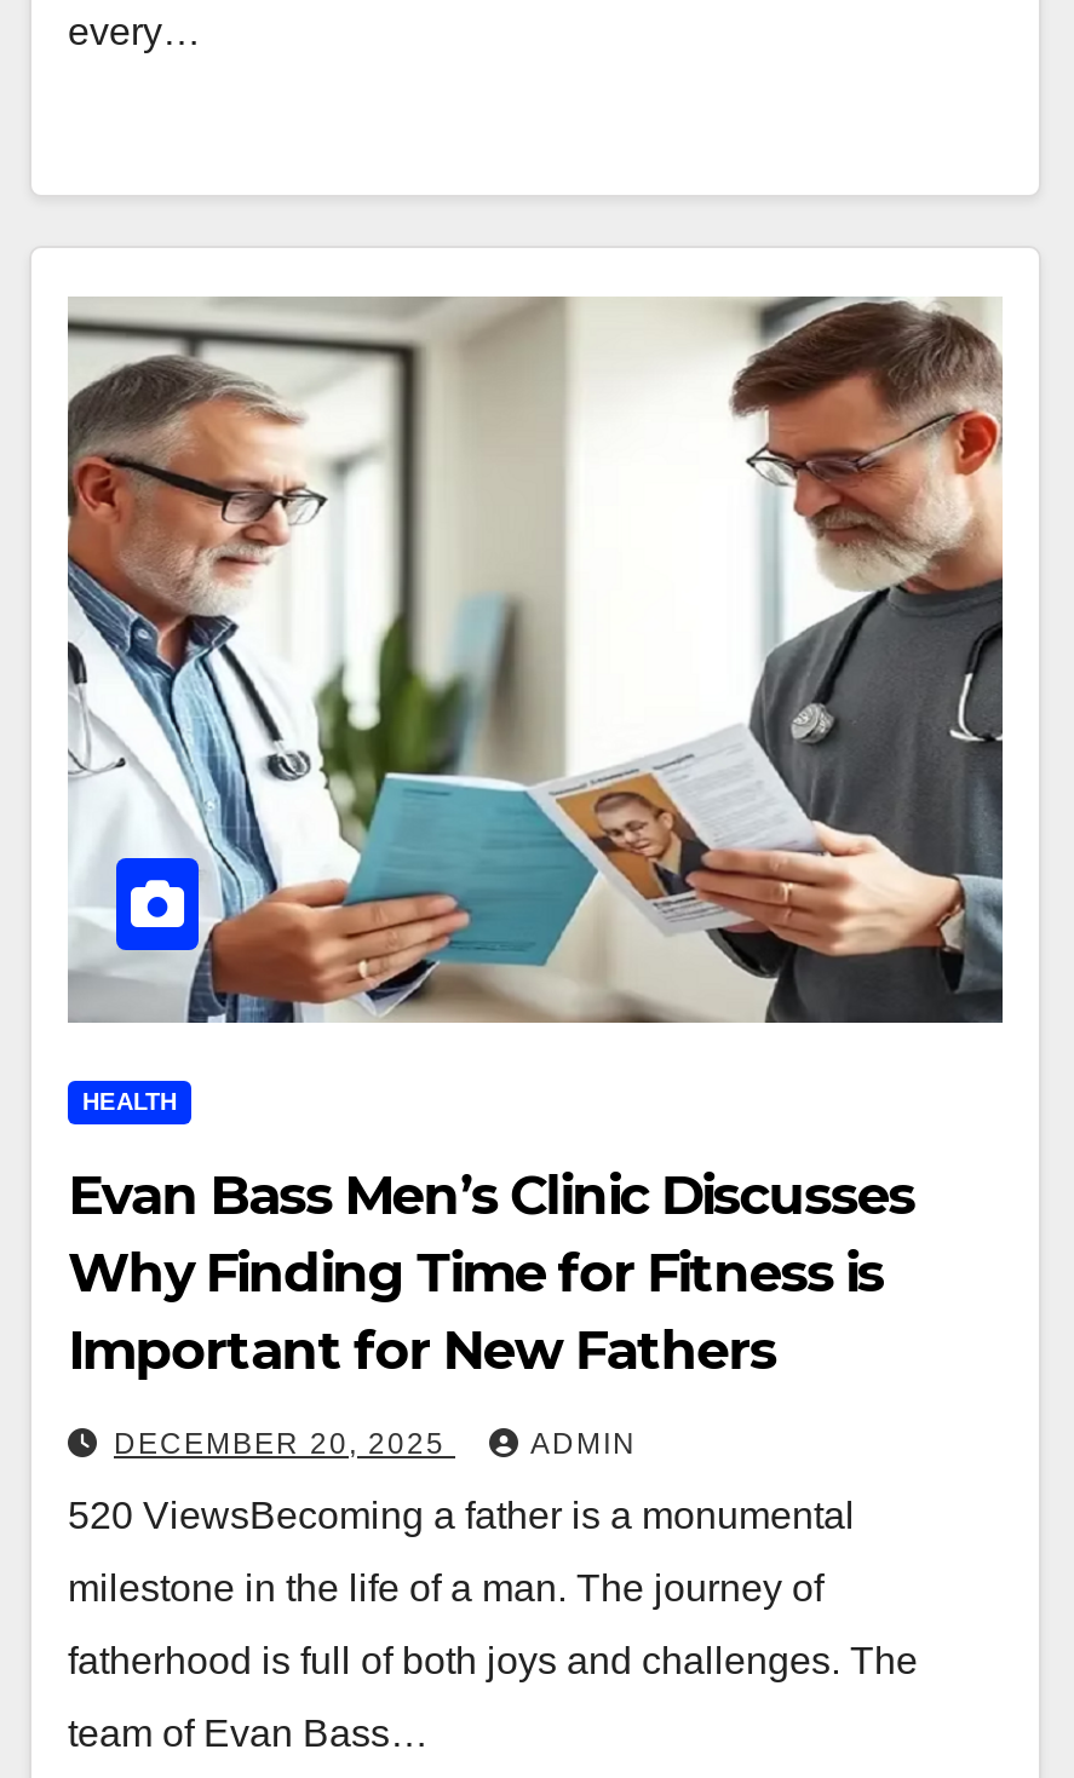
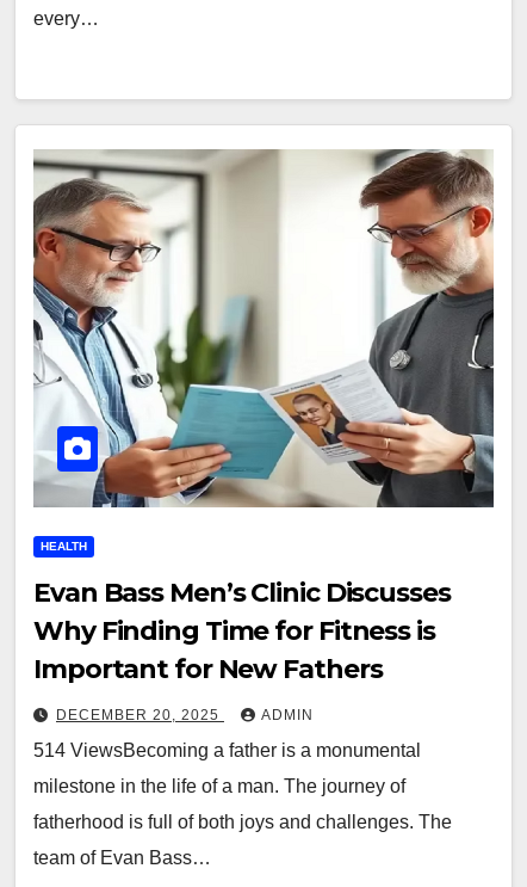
[68,1495,855,1536] 520 ViewsBecoming a father is a monumental -> [33,740,421,760] 514 ViewsBecoming a father is a monumental

